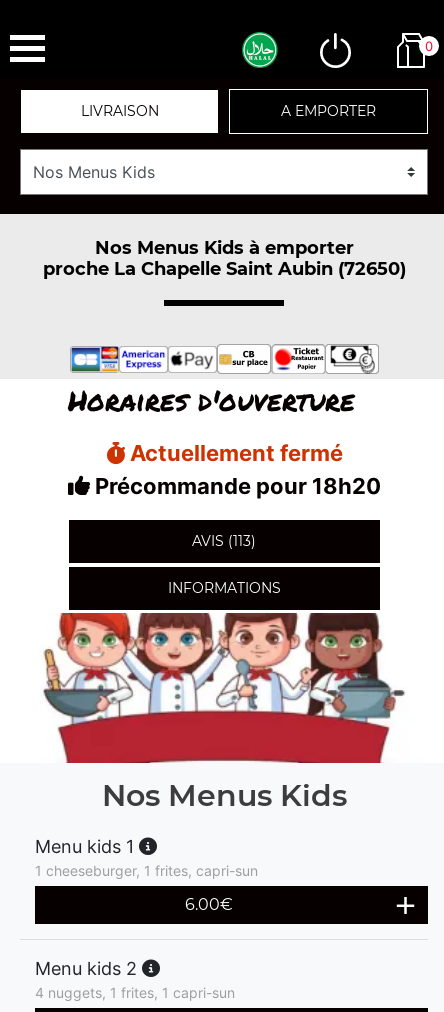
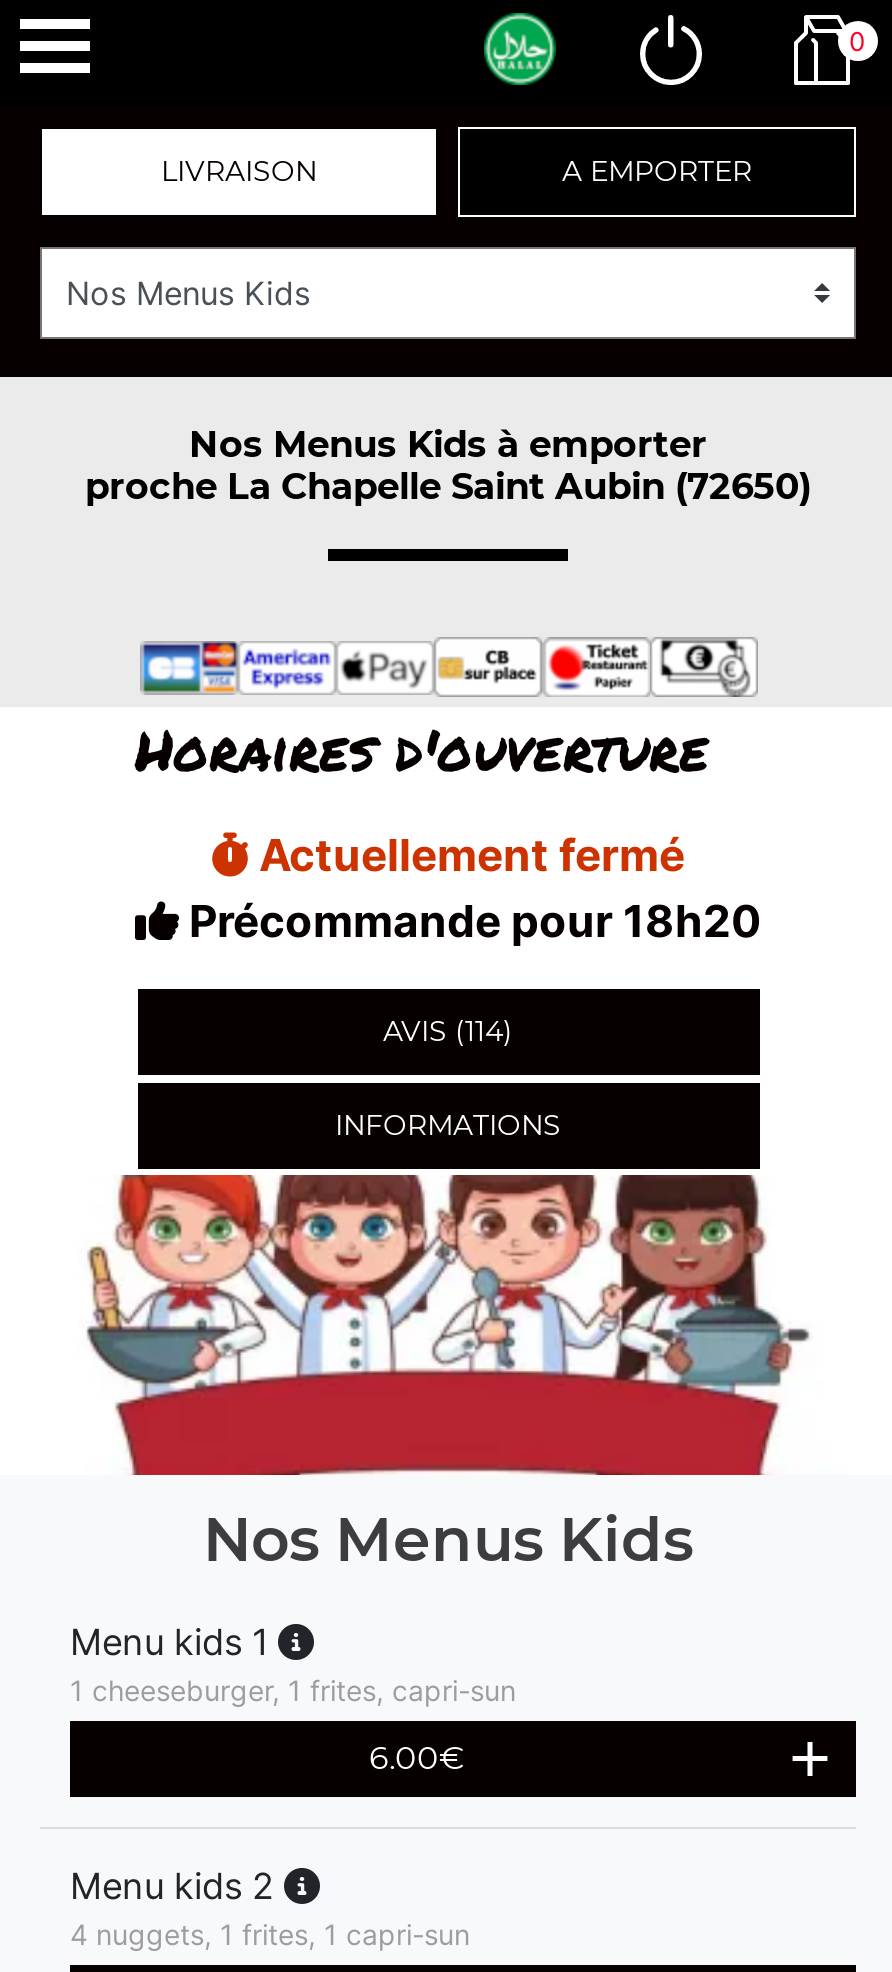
[192,532,256,550] AVIS (113) -> [383,1013,513,1049] AVIS (114)

